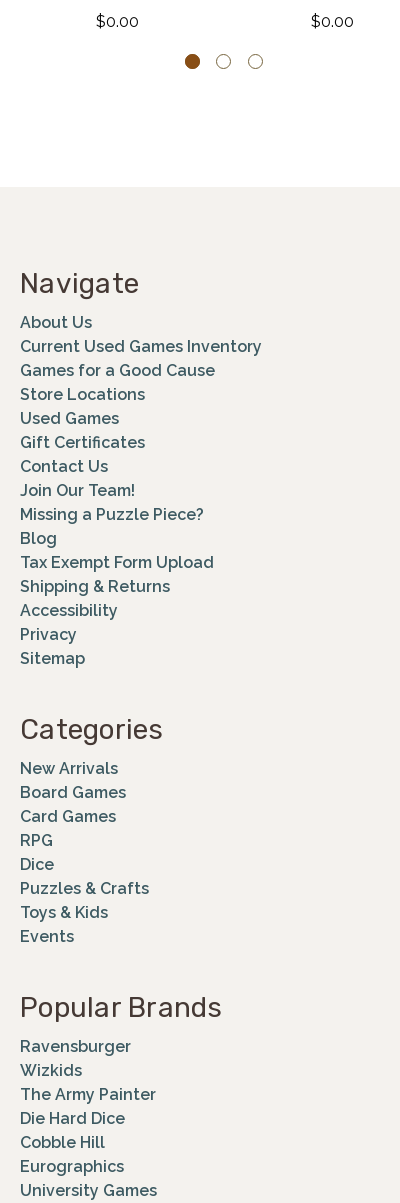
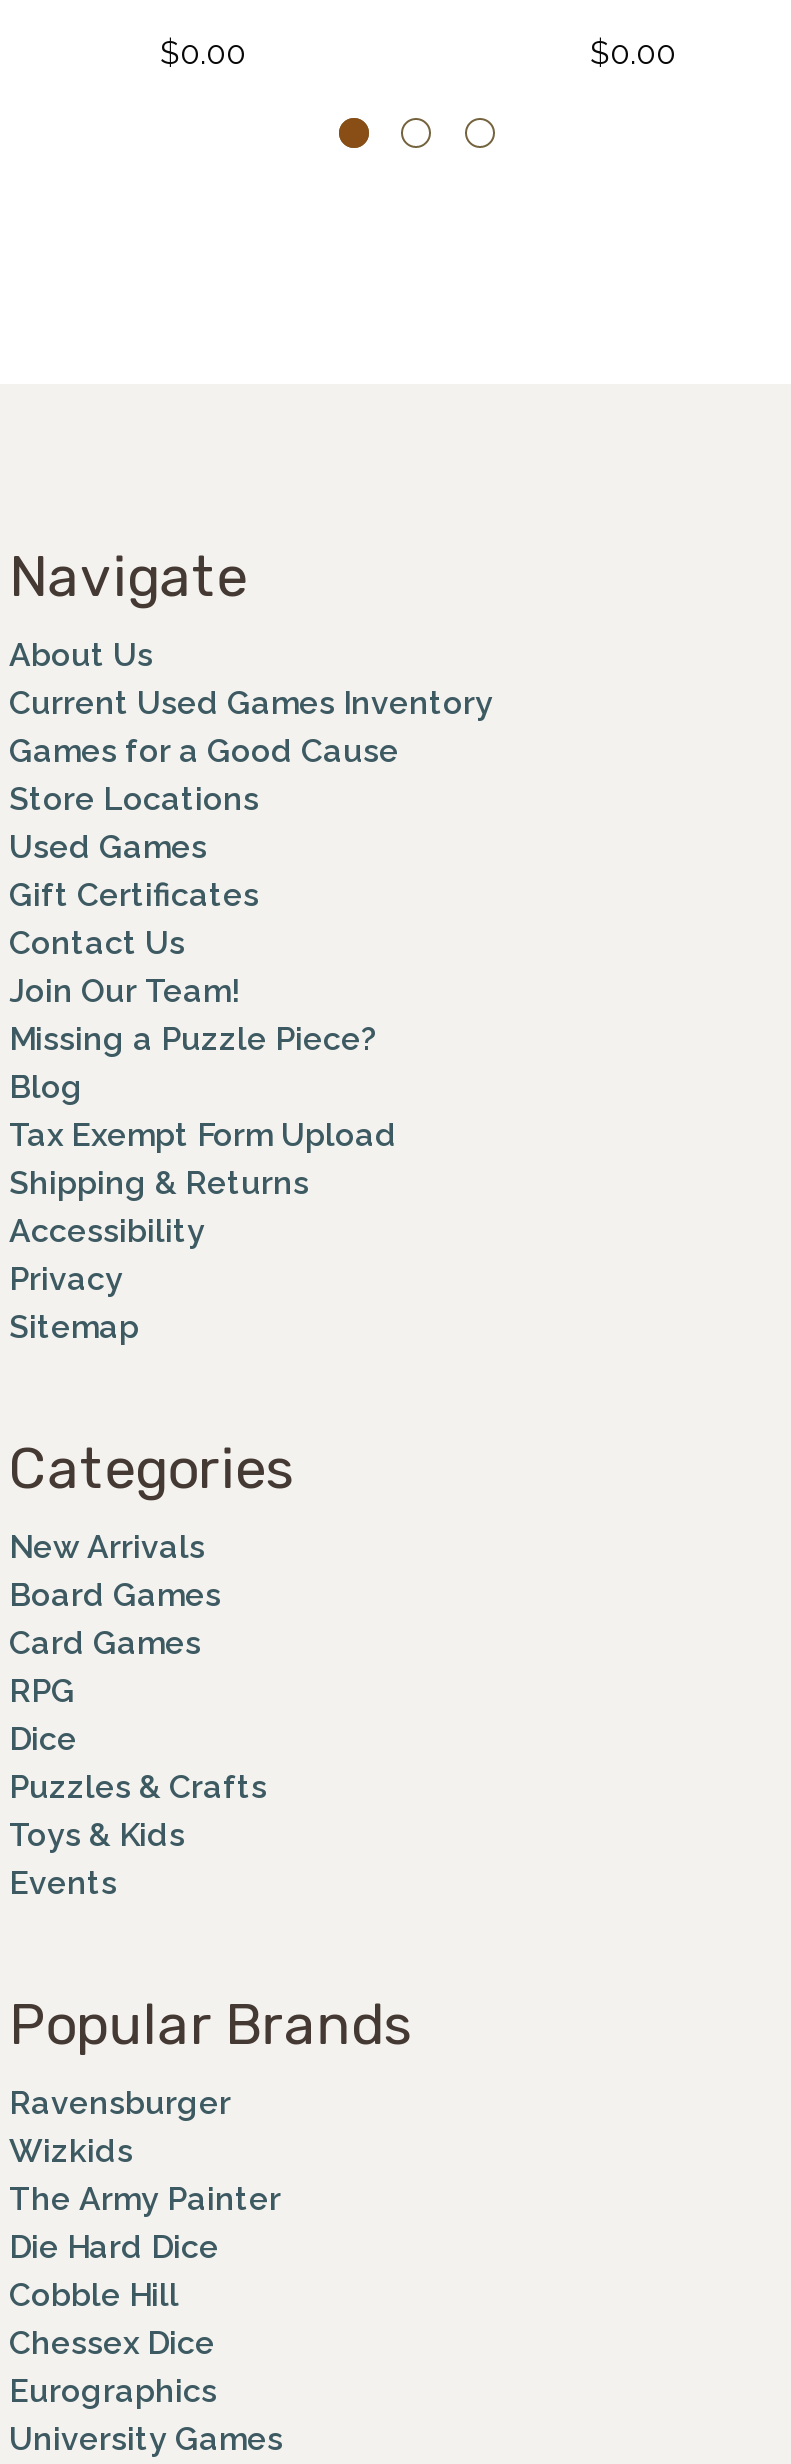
none -> [9,2324,215,2362] Chessex Dice

